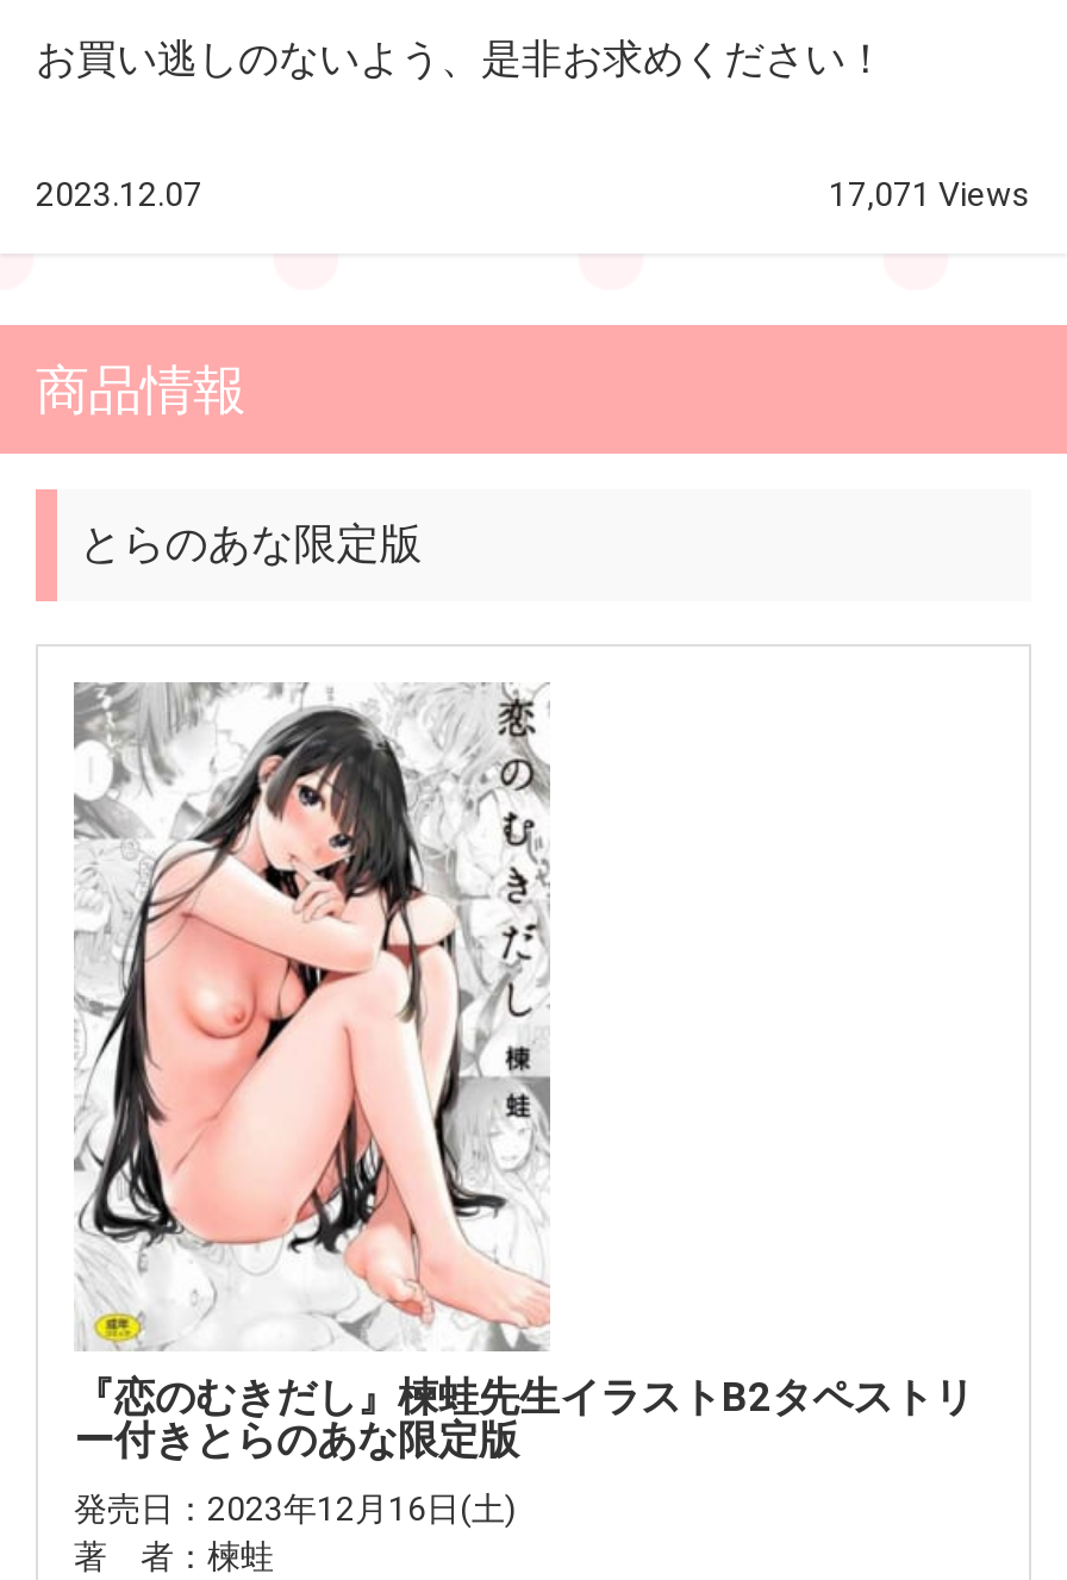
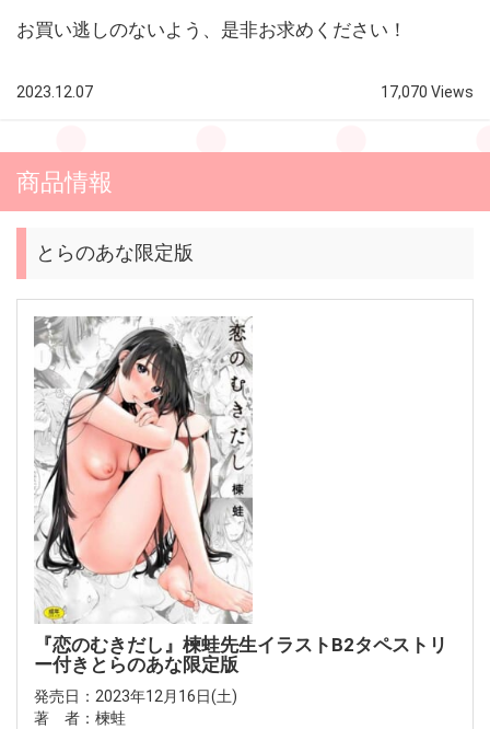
[829,175,1031,213] 17,071 Views -> [381,83,474,100] 17,070 Views

